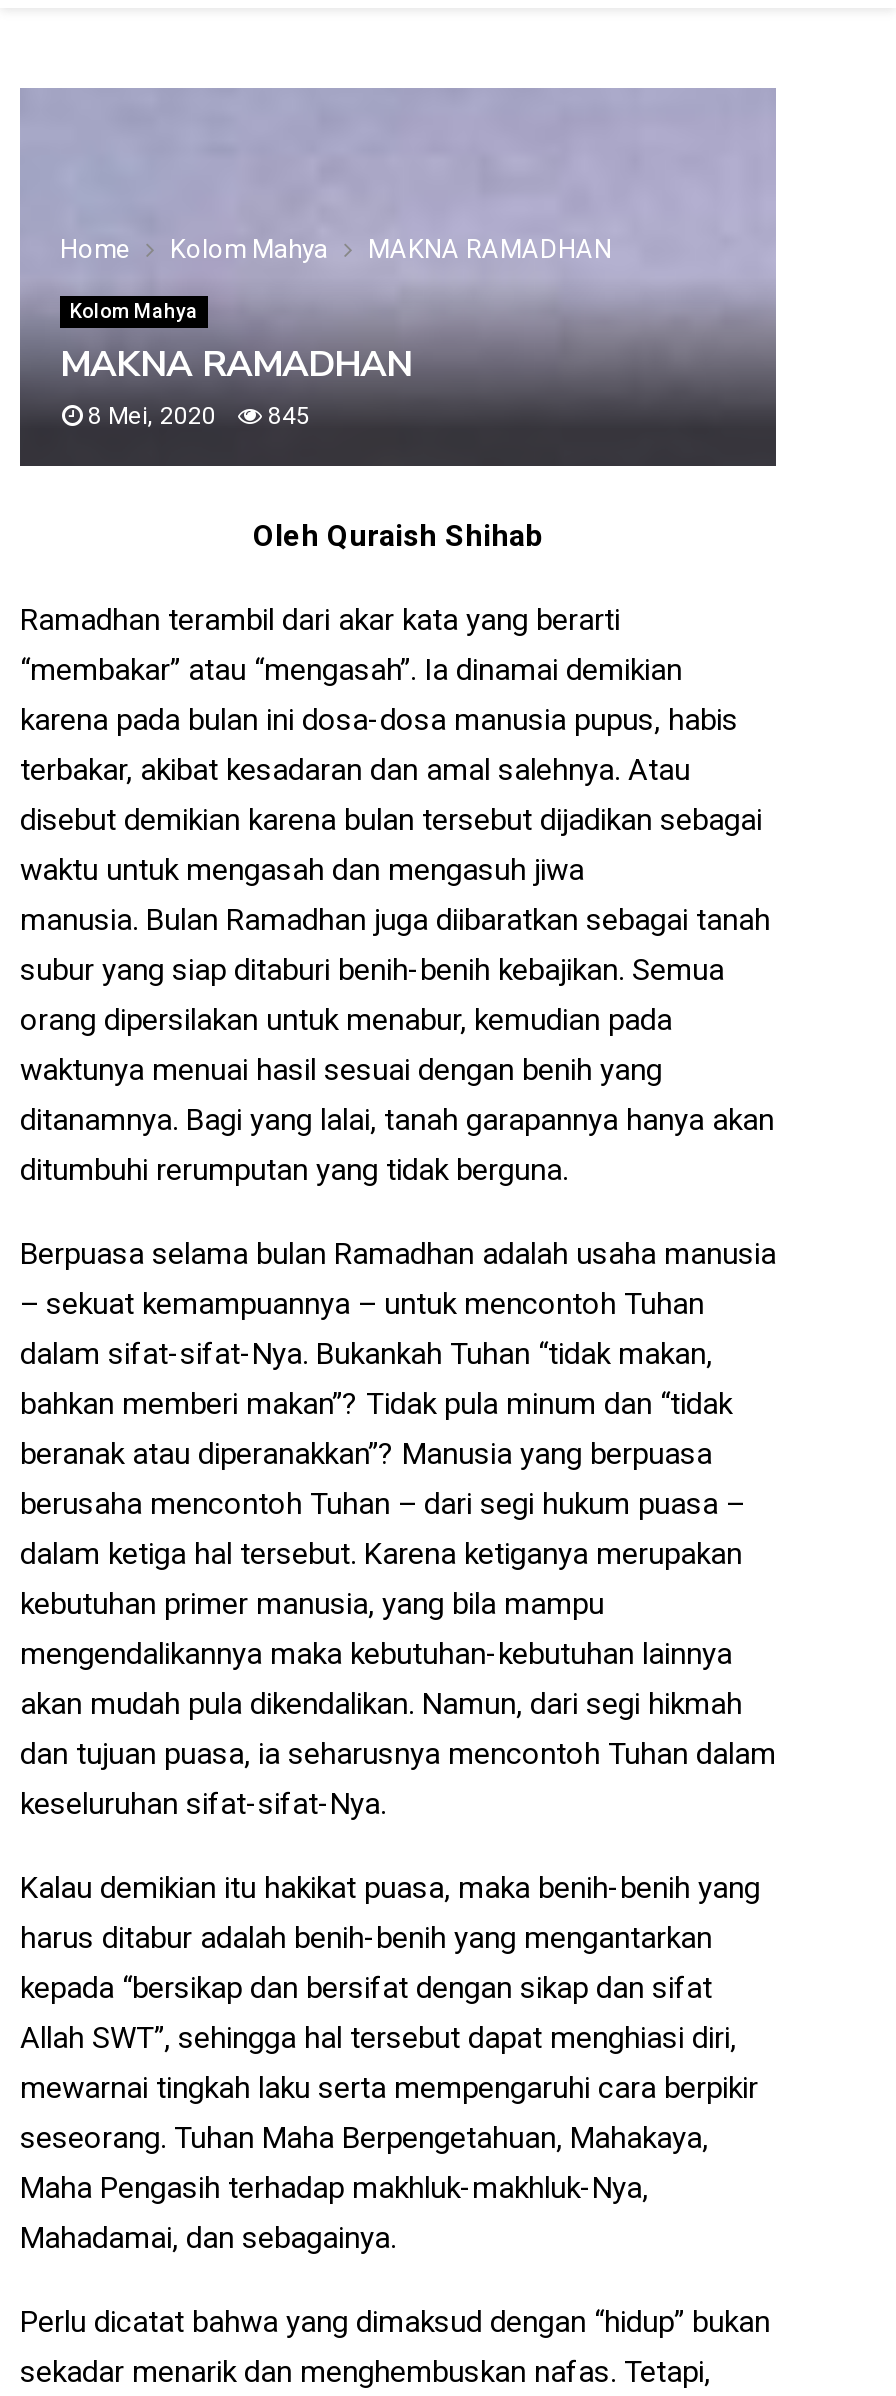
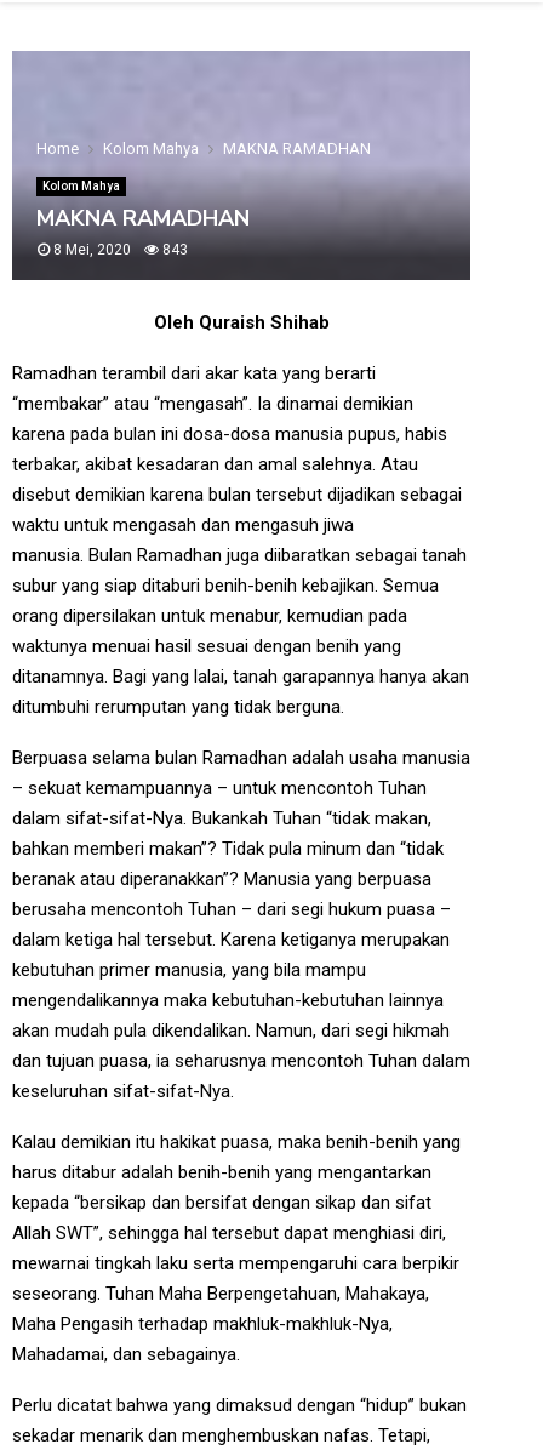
[88,402,310,430] 8 Mei, 2020 845 -> [53,241,188,258] 8 Mei, 2020 843

